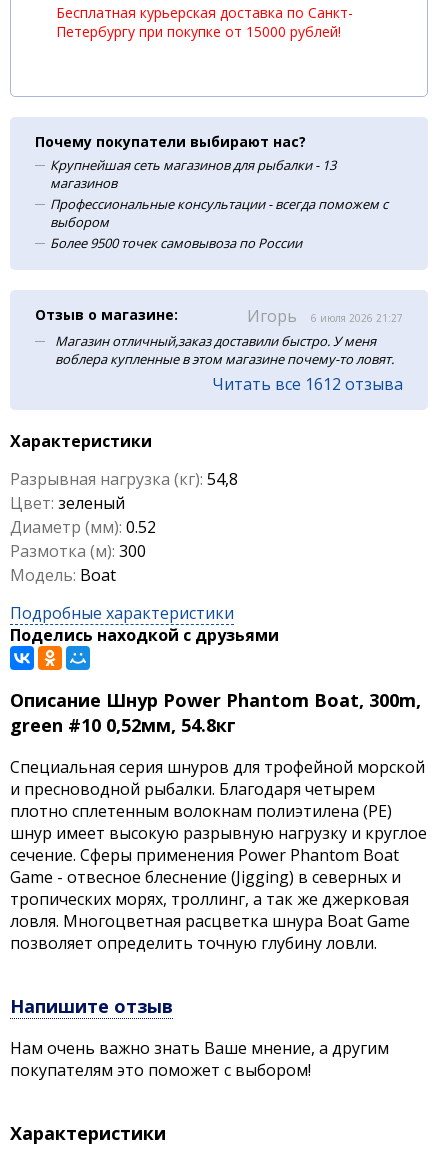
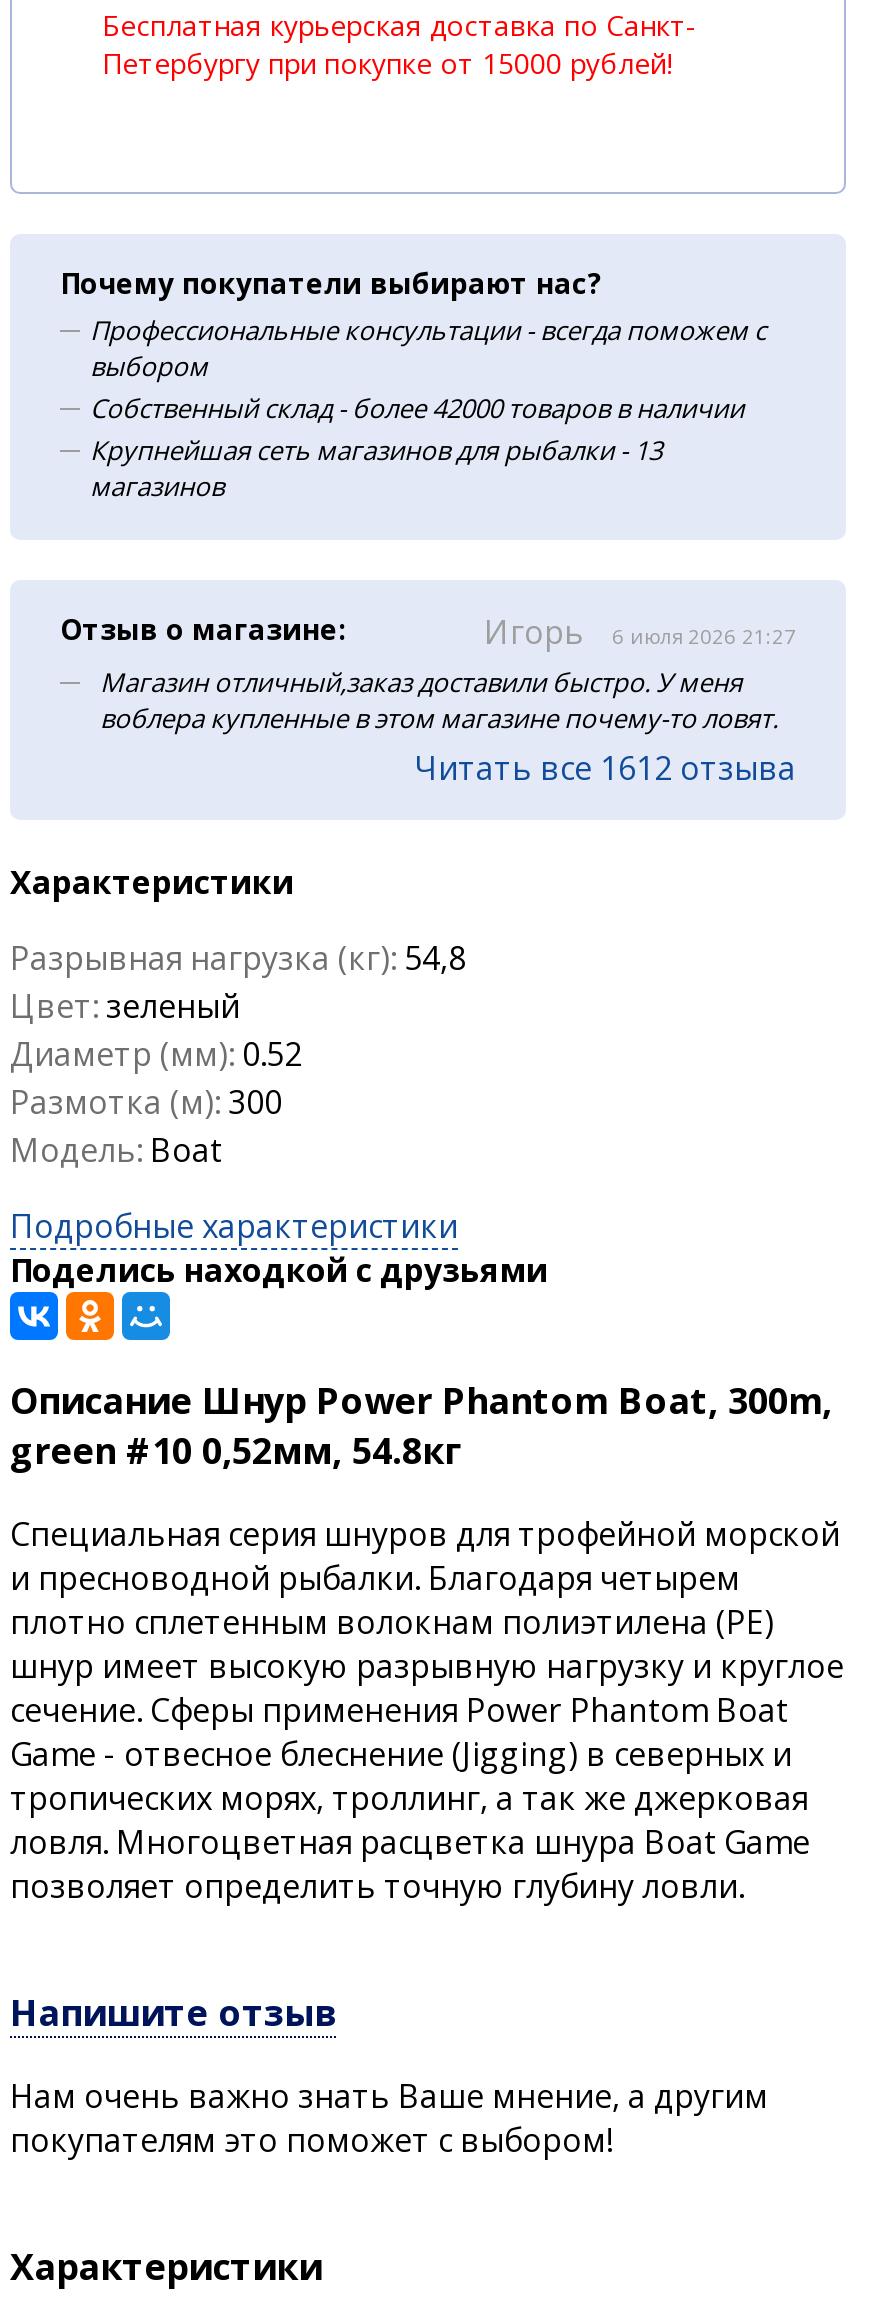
none -> [90,390,744,426] Собственный склад - более 42000 товаров в наличии
moved [50,156,336,192] -> [90,432,662,504]: Крупнейшая сеть магазинов для рыбалки - 13 | магазинов
moved [50,195,388,231] -> [90,312,766,384]: Профессиональные консультации - всегда поможем с | выбором
[50,234,302,252] Более 9500 точек самовывоза по России -> none

